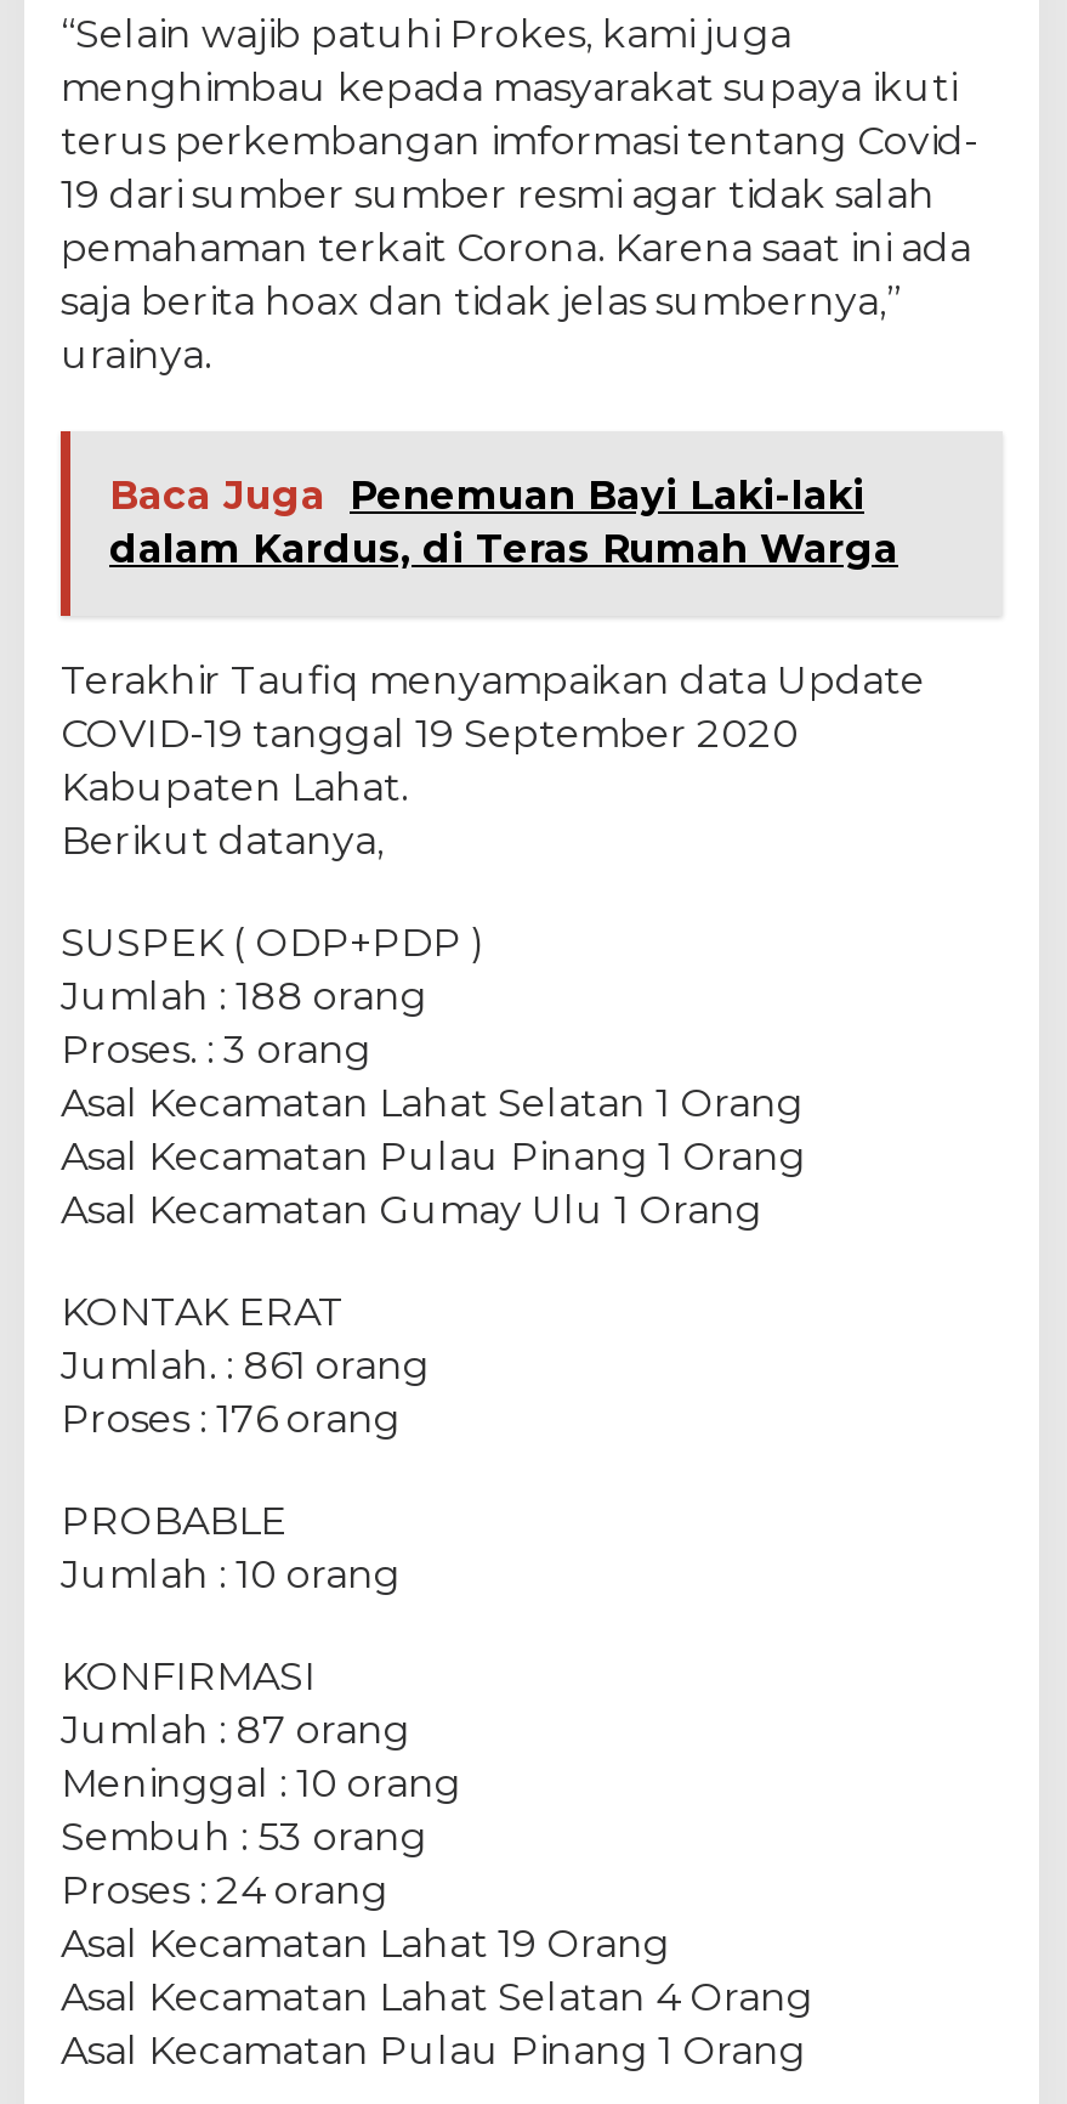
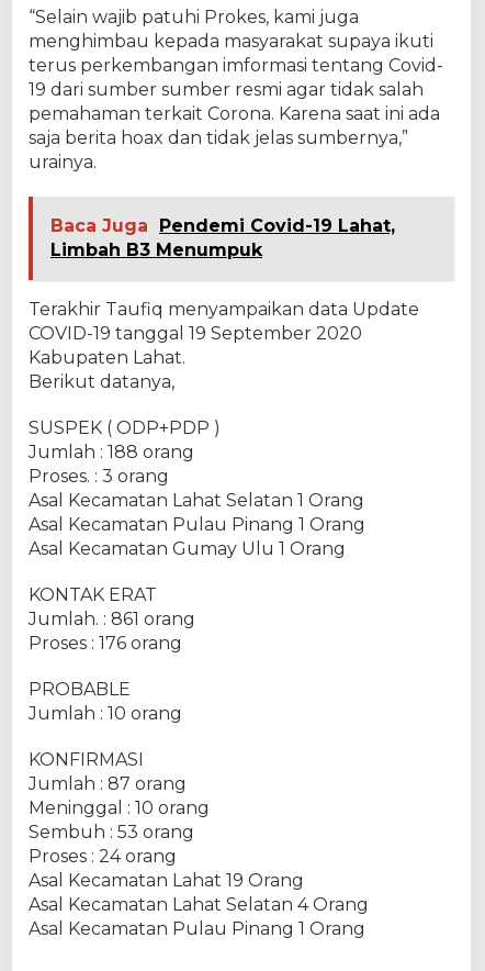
[109,473,898,572] Baca Juga Penemuan Bayi Laki-laki | dalam Kardus, di Teras Rumah Warga -> [50,215,395,260] Baca Juga Pendemi Covid-19 Lahat, | Limbah B3 Menumpuk

